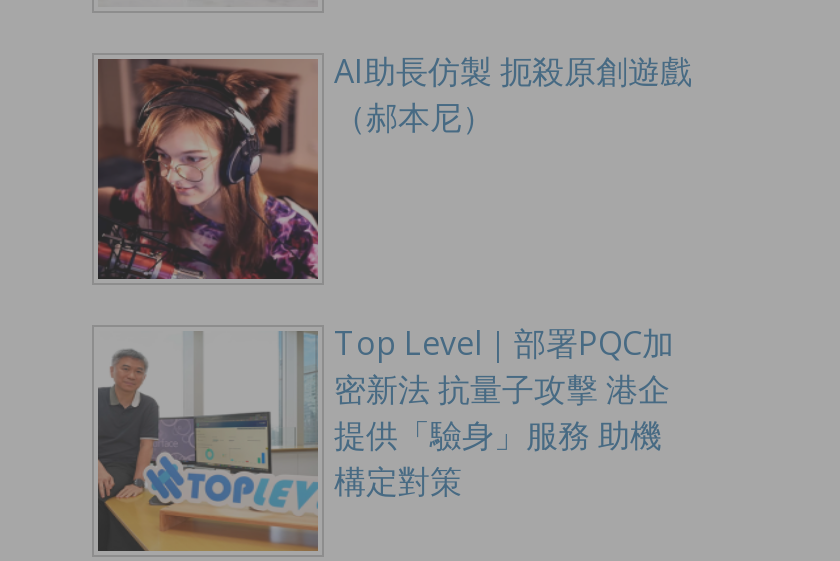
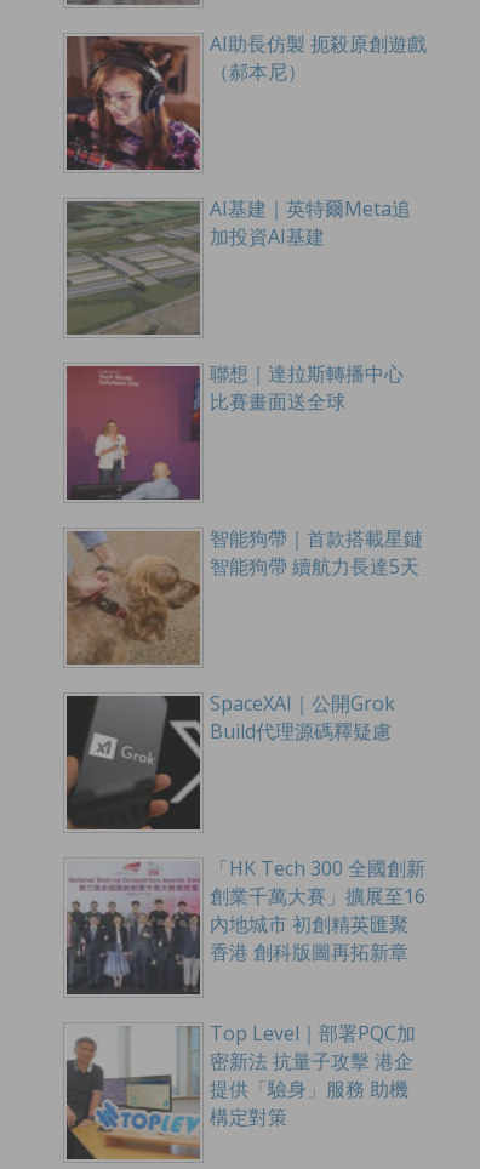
none -> [65,195,411,336] [image] | AI基建｜英特爾Meta追 | 加投資AI基建
none -> [65,360,404,501] [image] | 聯想｜達拉斯轉播中心 | 比賽畫面送全球
none -> [65,525,423,666] [image] | 智能狗帶｜首款搭載星鏈 | 智能狗帶 續航力長達5天
none -> [65,690,395,831] [image] | SpaceXAI｜公開Grok | Build代理源碼釋疑慮
none -> [65,855,425,996] [image] | 「HK Tech 300 全國創新 | 創業千萬大賽」擴展至16 | 內地城市 初創精英匯聚 | 香港 創科版圖再拓新章

